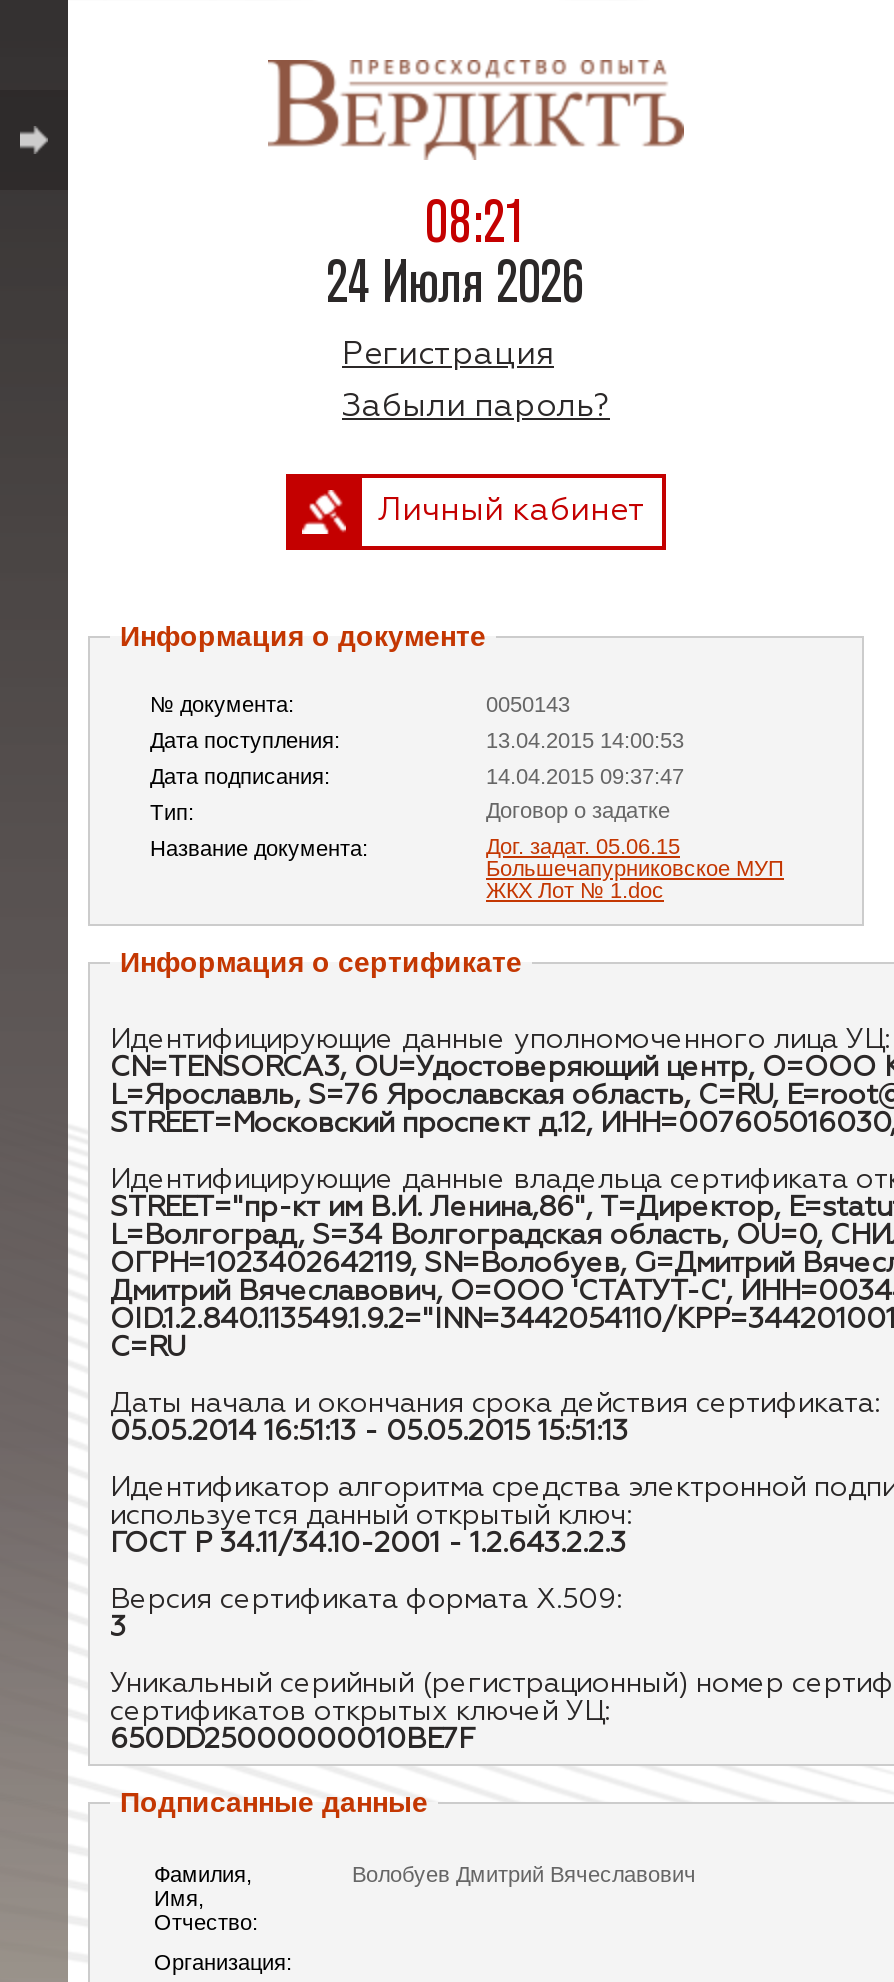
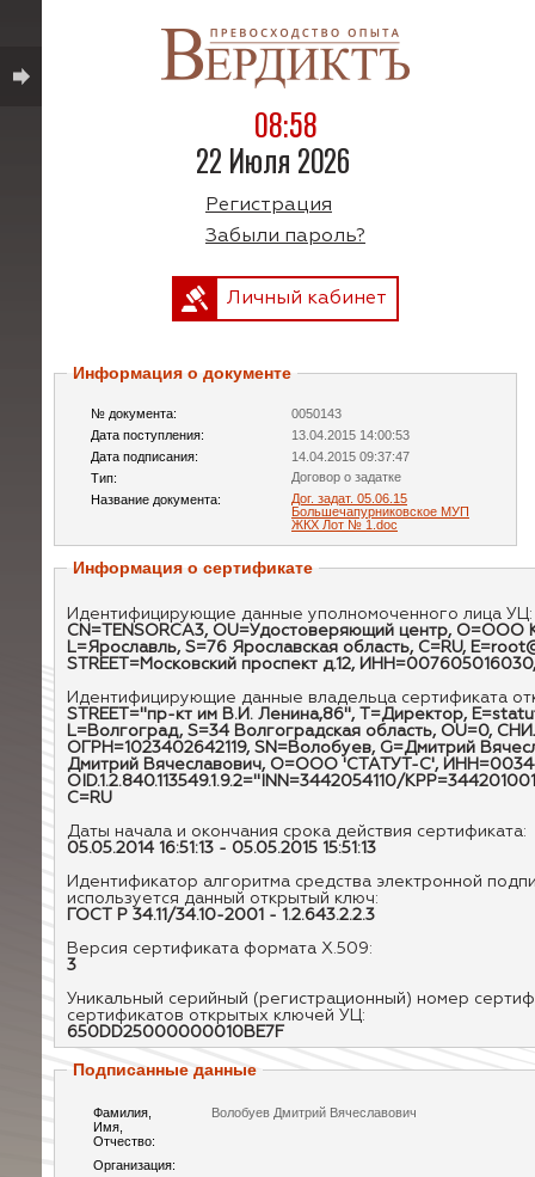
[425,182,527,258] 08:21 -> [254,102,316,147] 08:58
[326,242,584,318] 24 Июля 2026 -> [196,137,350,183] 22 Июля 2026

